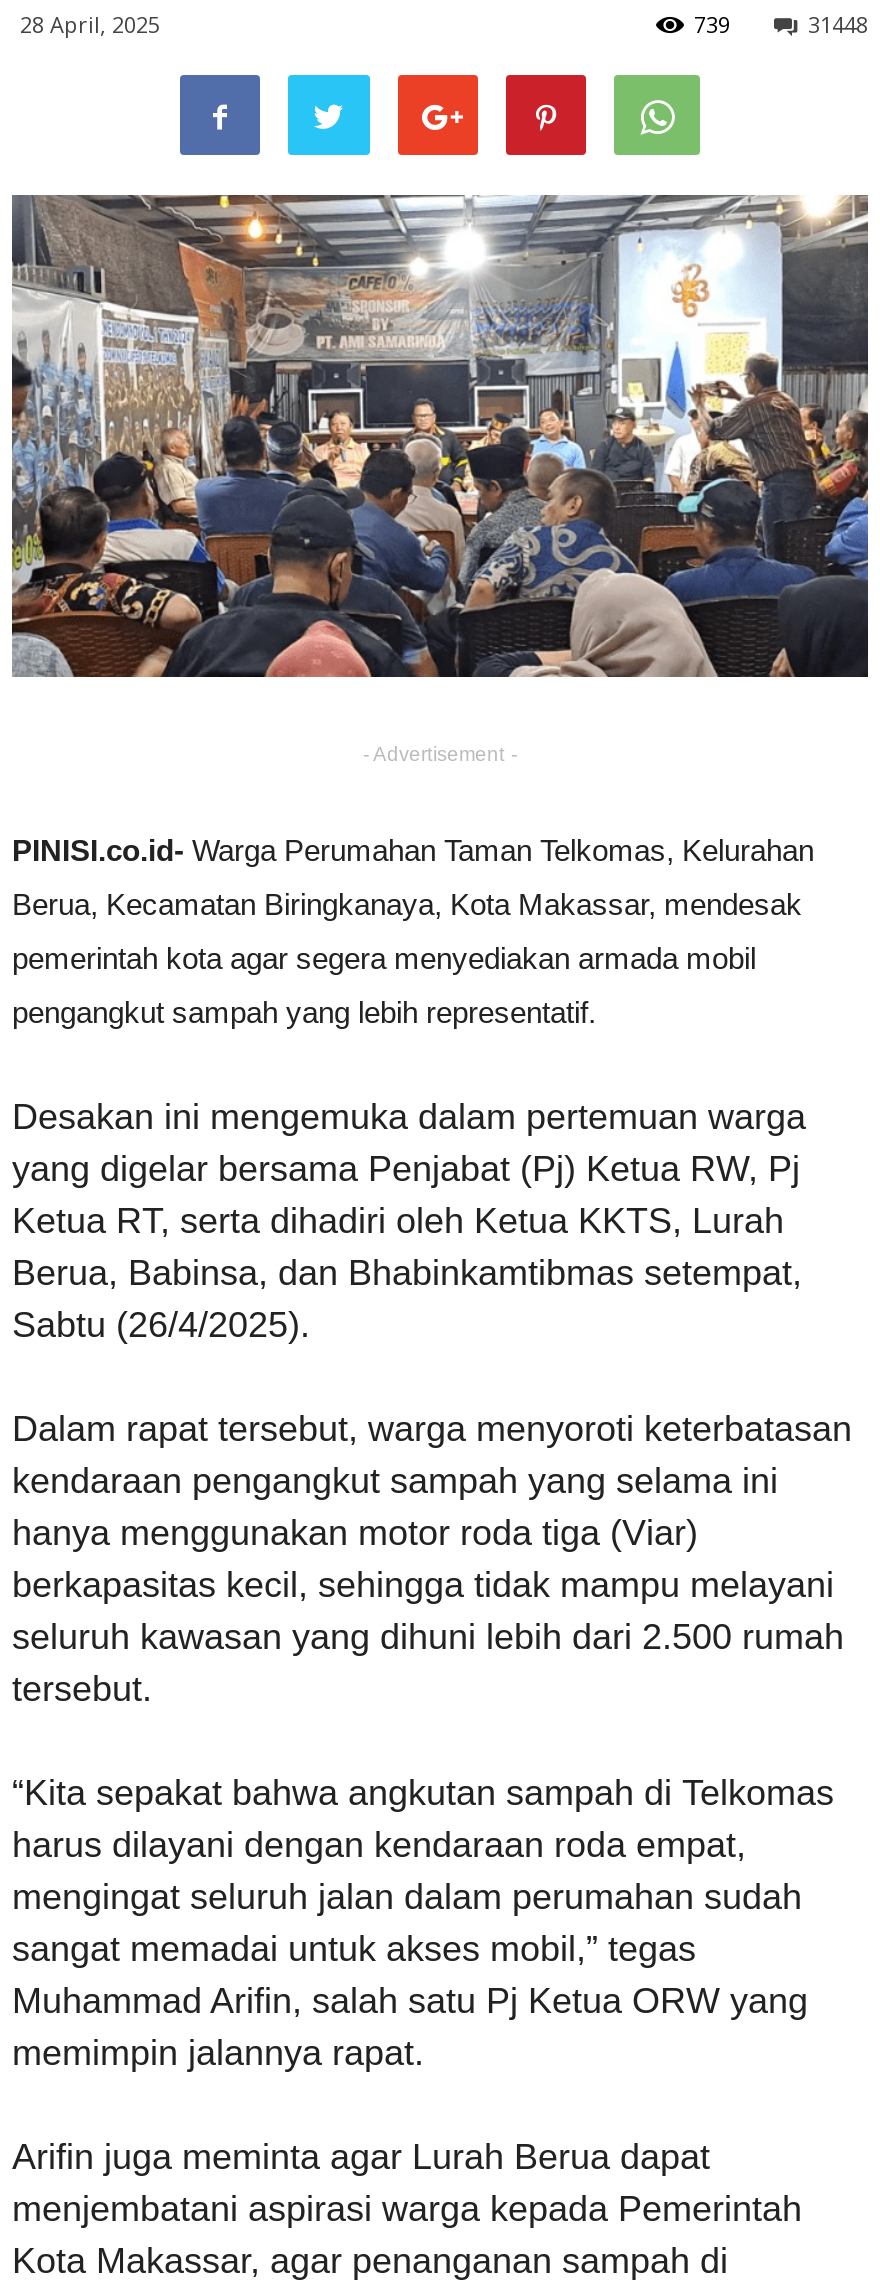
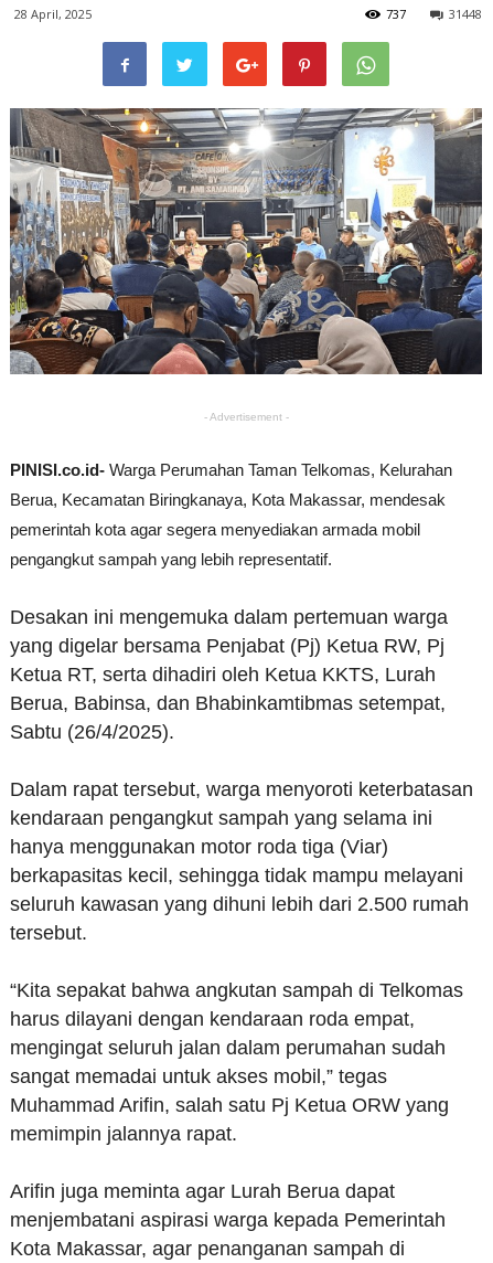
[694,9,730,39] 739 -> [386,6,406,22] 737

